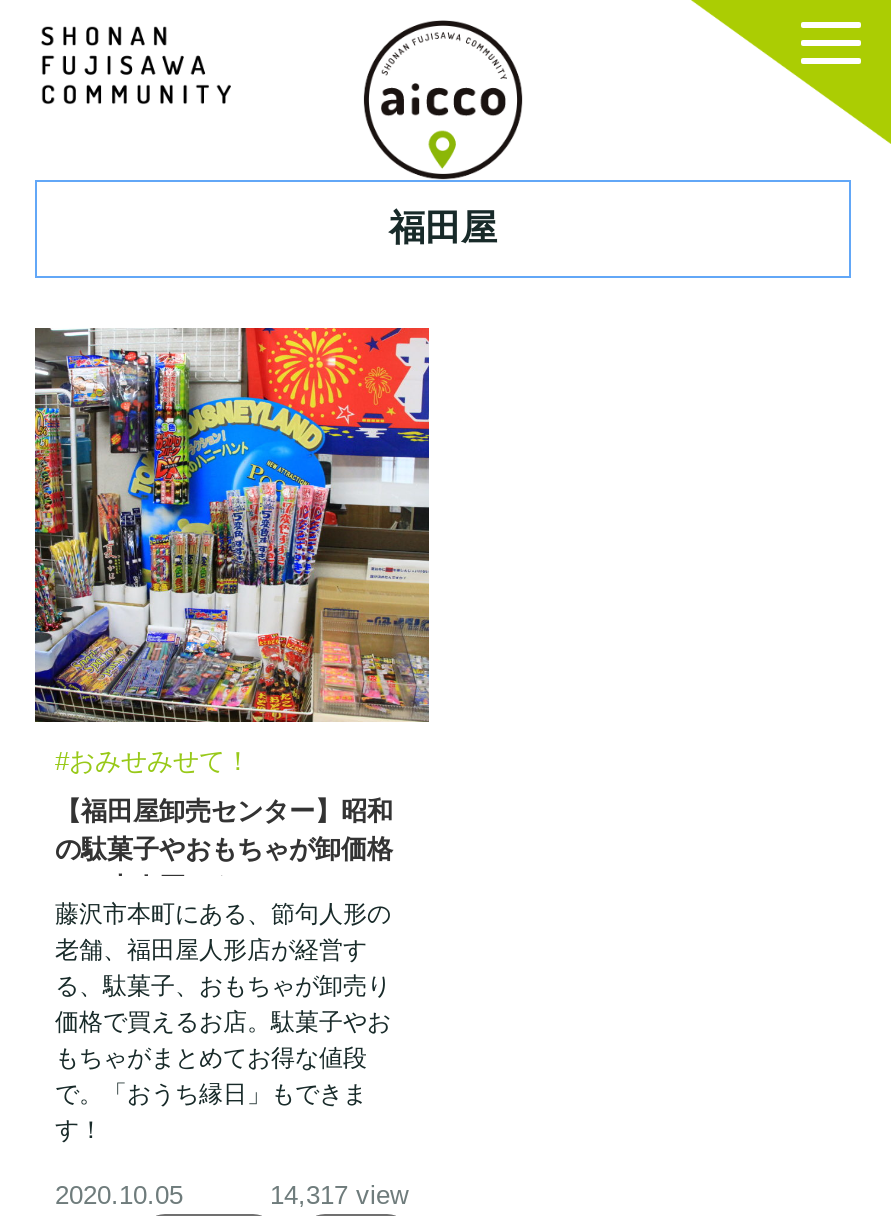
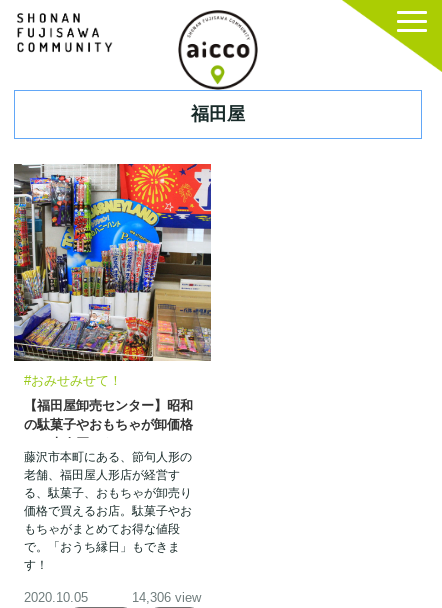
[270,1179,408,1209] 14,317 view -> [131,589,200,604] 14,306 view

